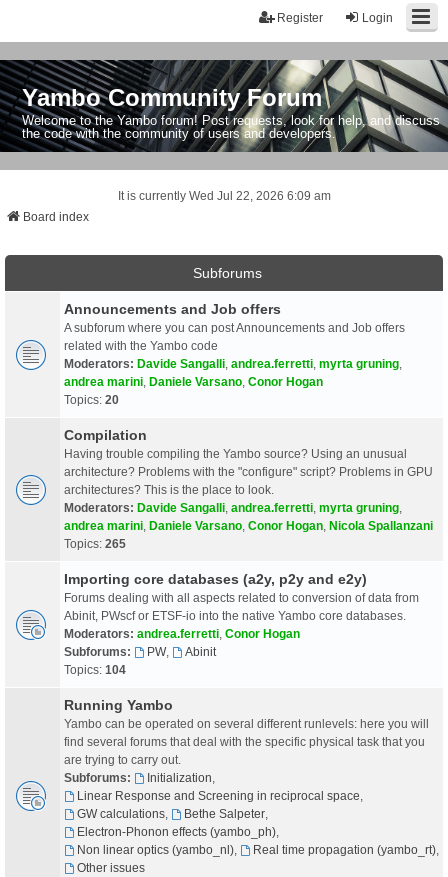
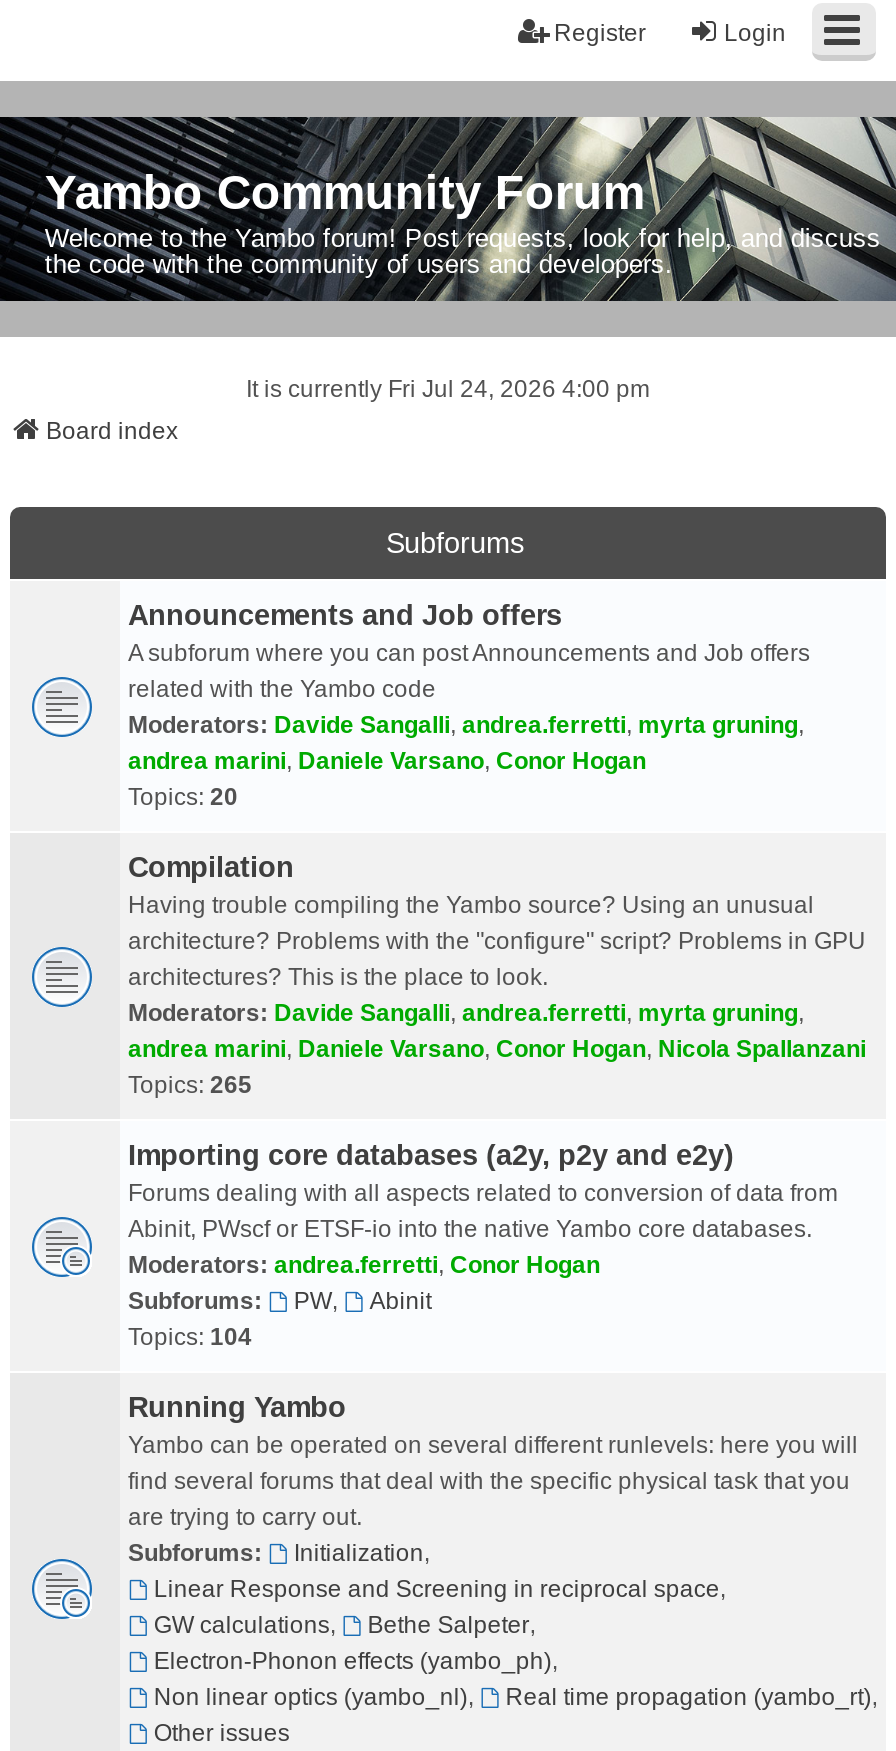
[117,189,330,203] It is currently Wed Jul 22, 2026 6:09 am -> [246,374,650,402] It is currently Fri Jul 24, 2026 4:00 pm

